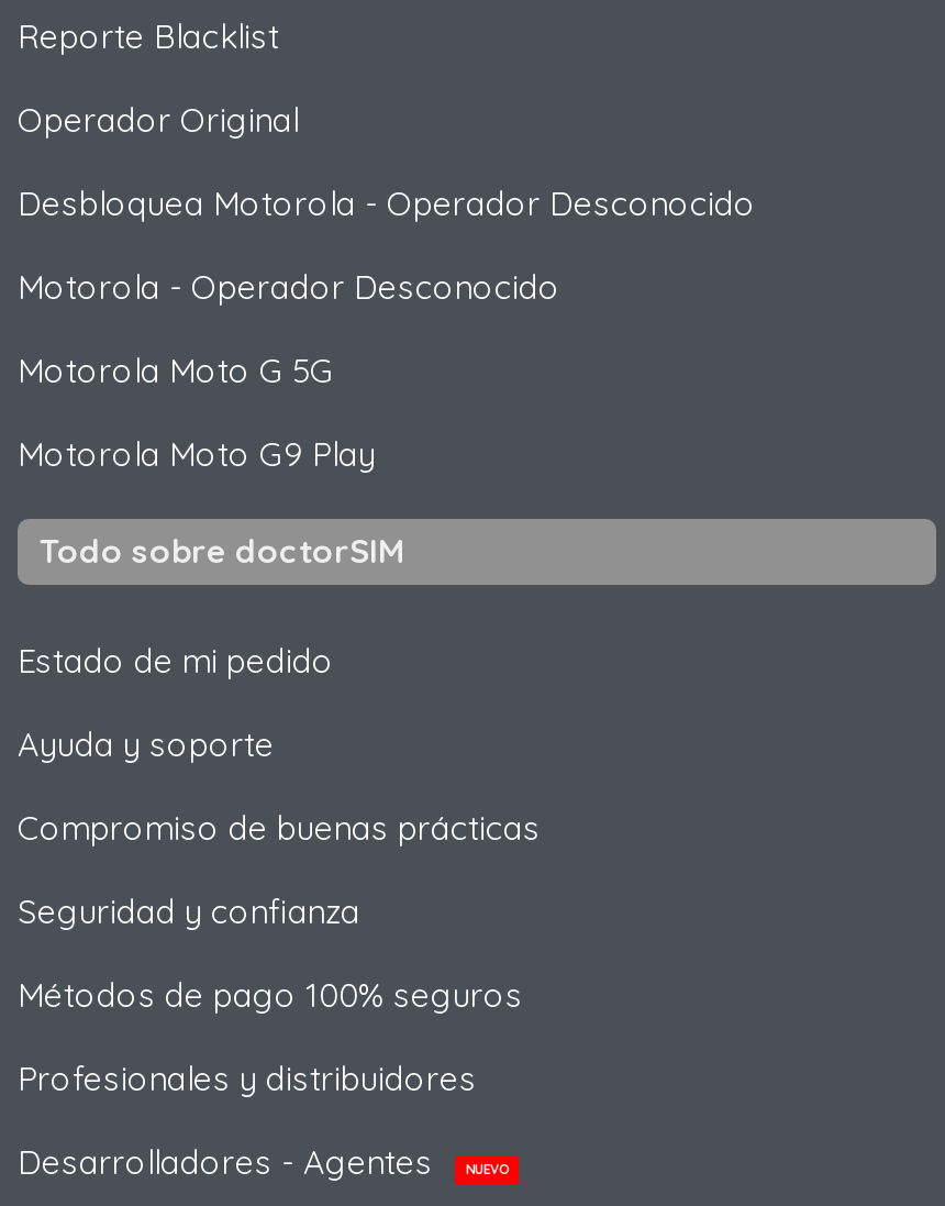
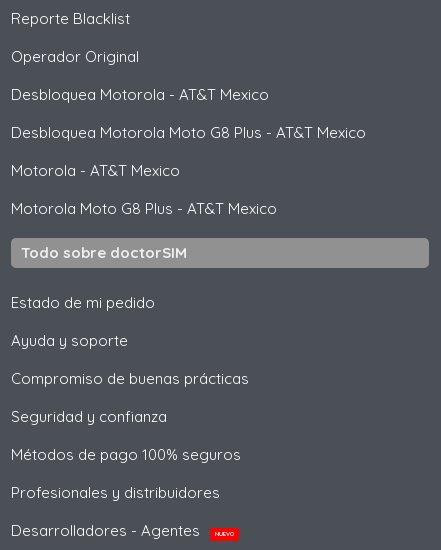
[18,182,756,224] Desbloquea Motorola - Operador Desconocido -> [11,85,269,104] Desbloquea Motorola - AT&T Mexico
[18,266,560,308] Motorola - Operador Desconocido -> [11,123,366,142] Desbloquea Motorola Moto G8 Plus - AT&T Mexico
[18,350,334,391] Motorola Moto G 5G -> [11,161,180,180] Motorola - AT&T Mexico
[18,433,376,475] Motorola Moto G9 Play -> [11,199,277,218] Motorola Moto G8 Plus - AT&T Mexico

